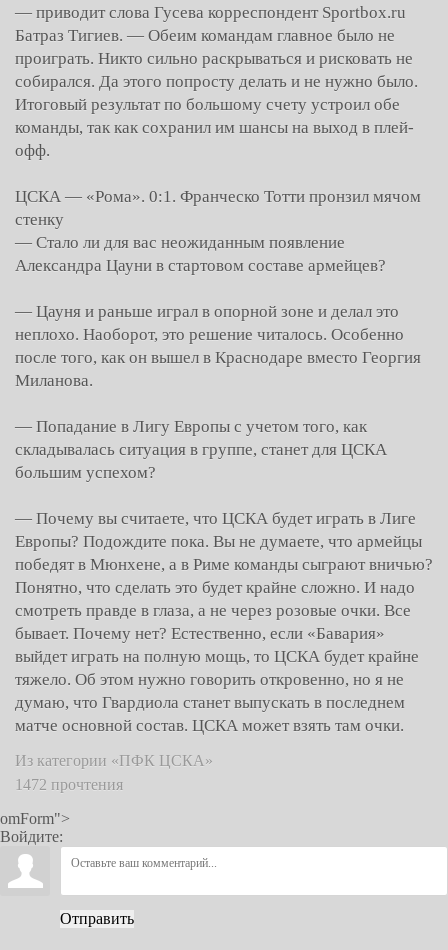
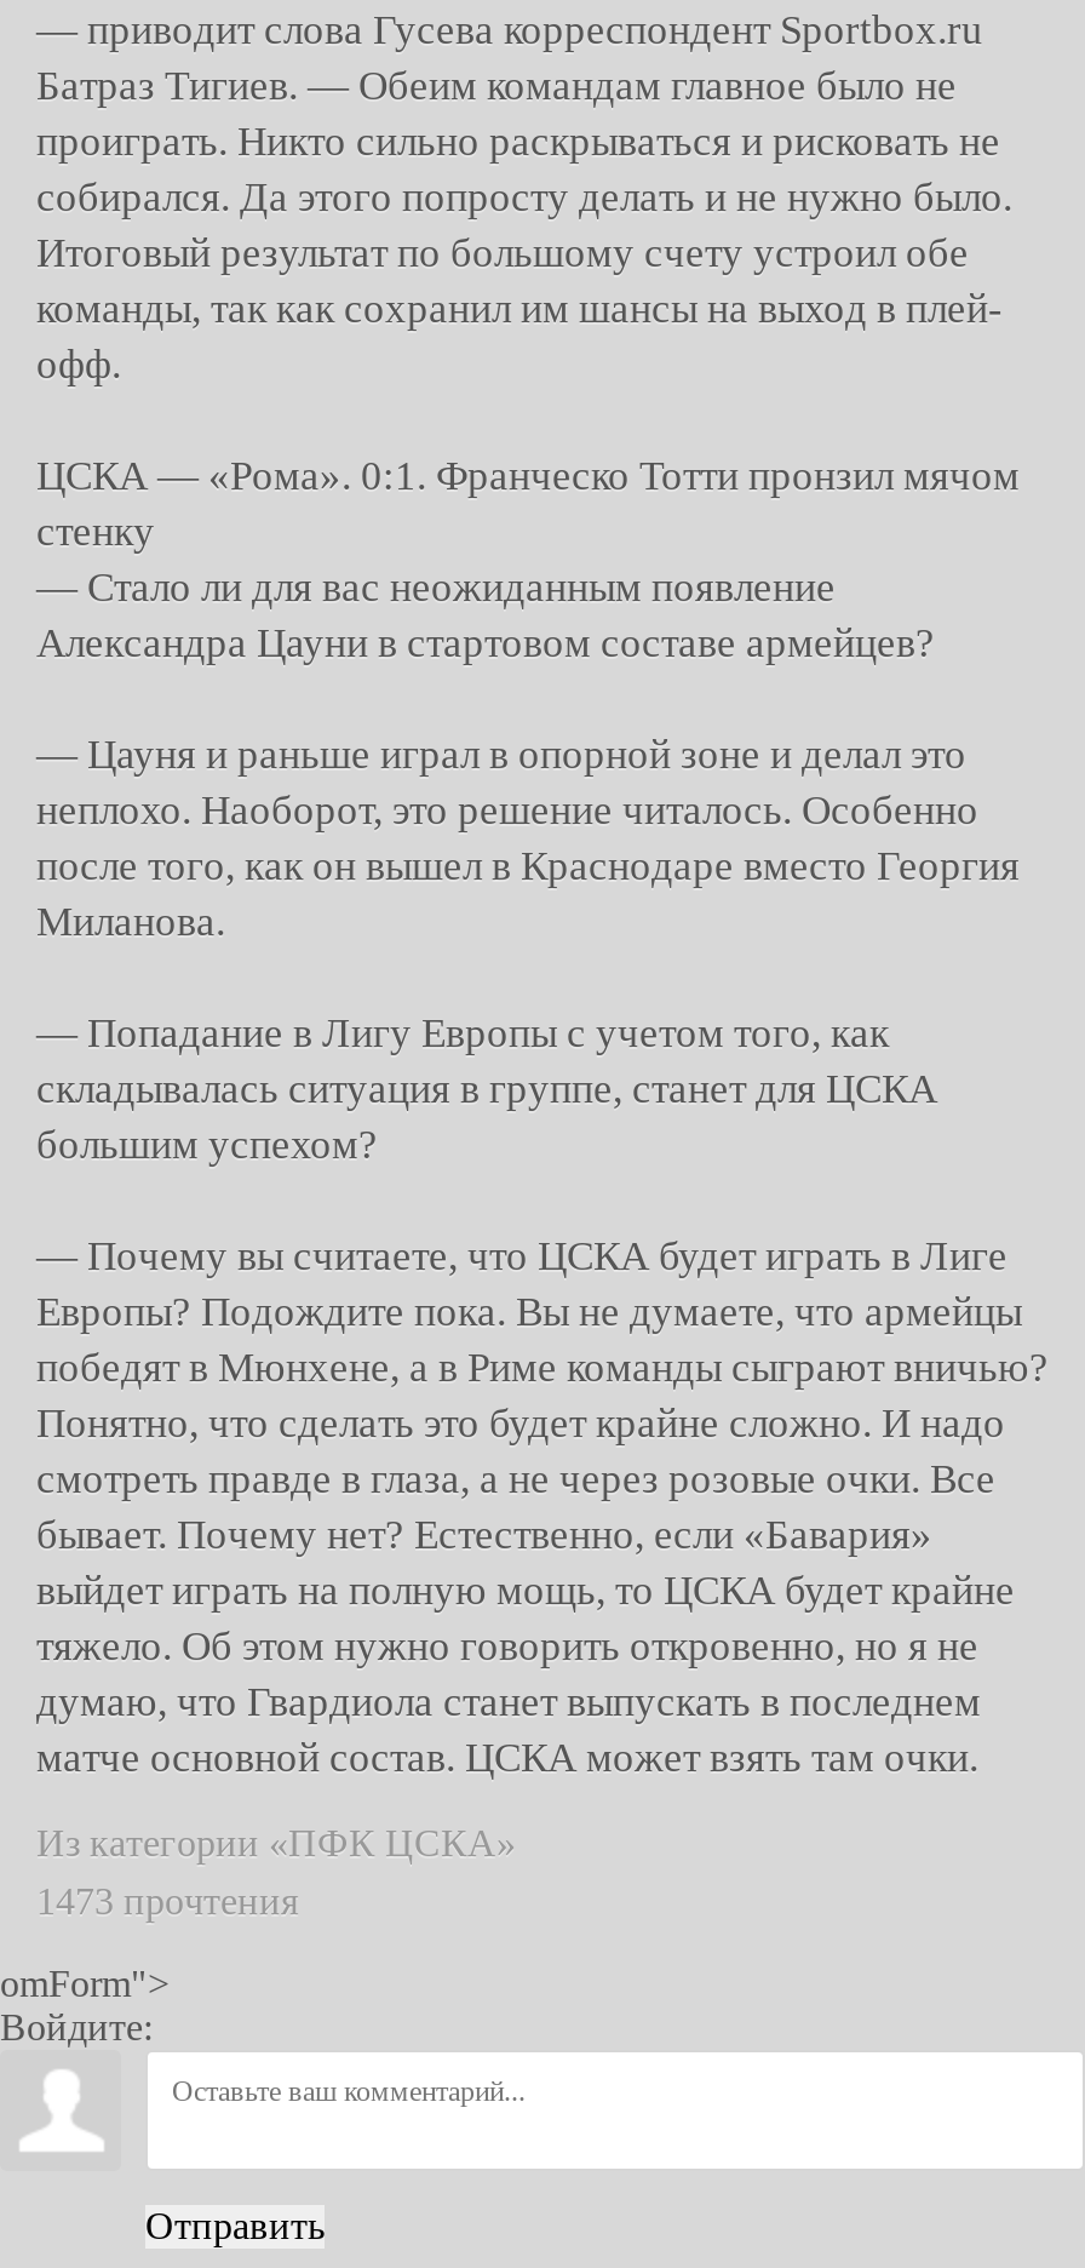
[15,775,123,792] 1472 прочтения -> [36,1879,298,1920] 1473 прочтения

